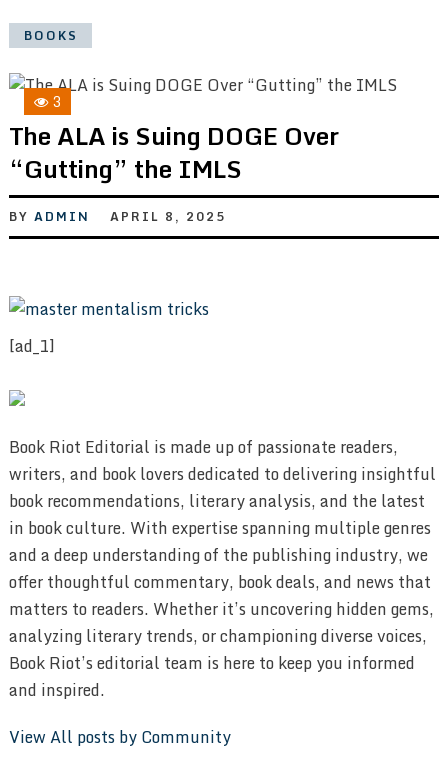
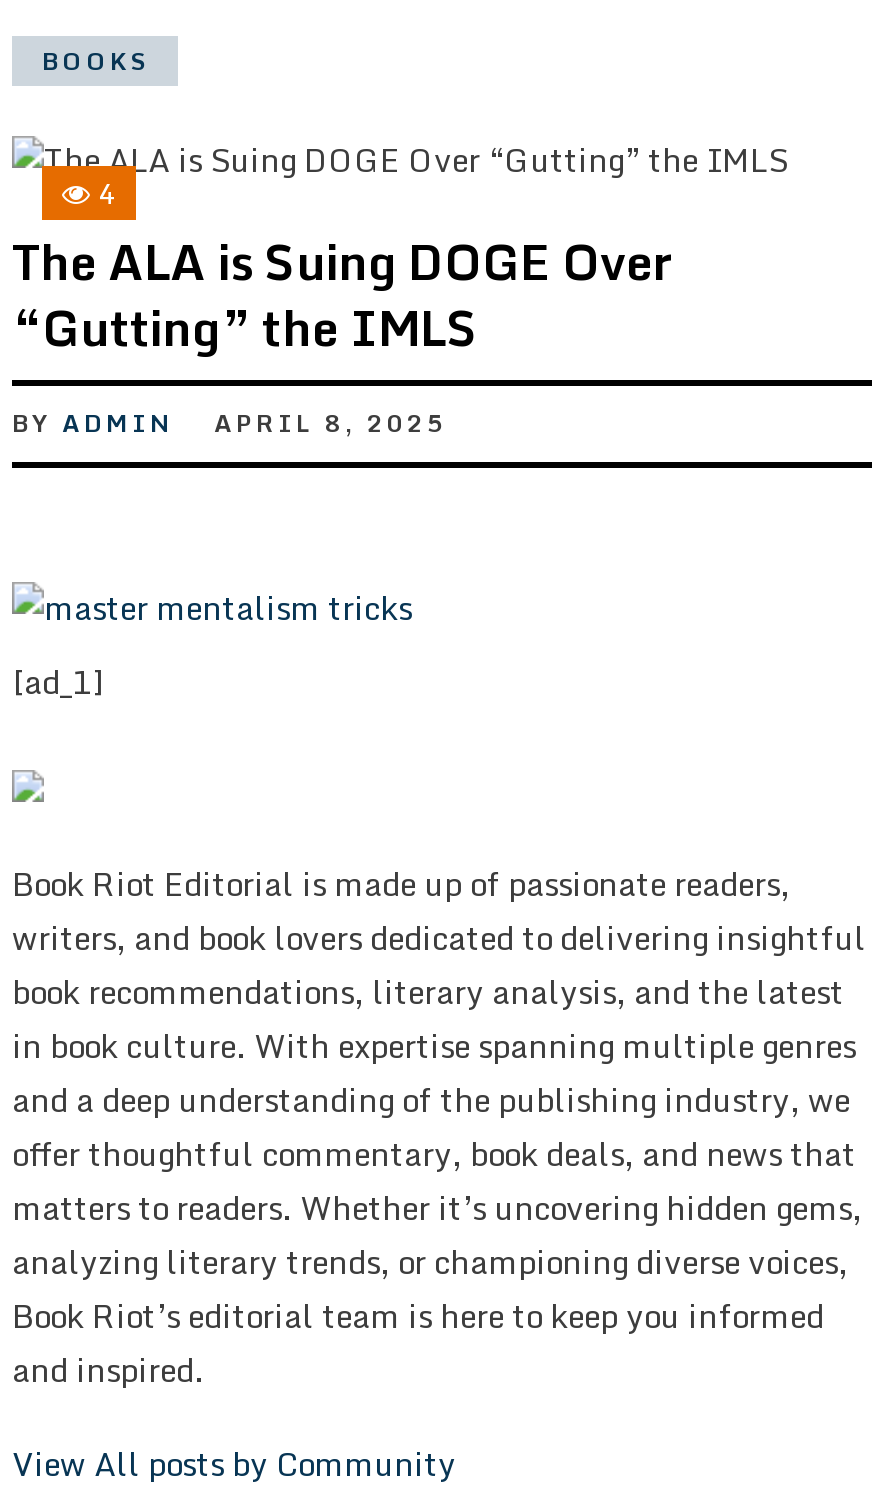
[48,90,61,113] 3 -> [90,169,116,215] 4

